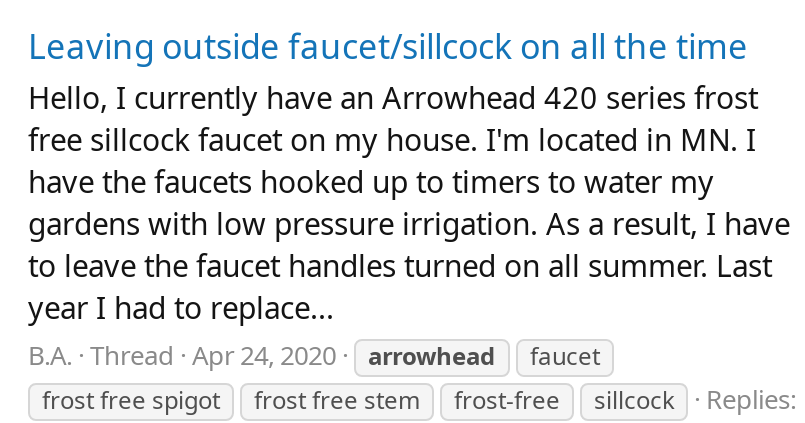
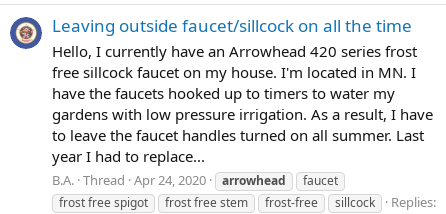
none -> [9,16,43,50] [image]

